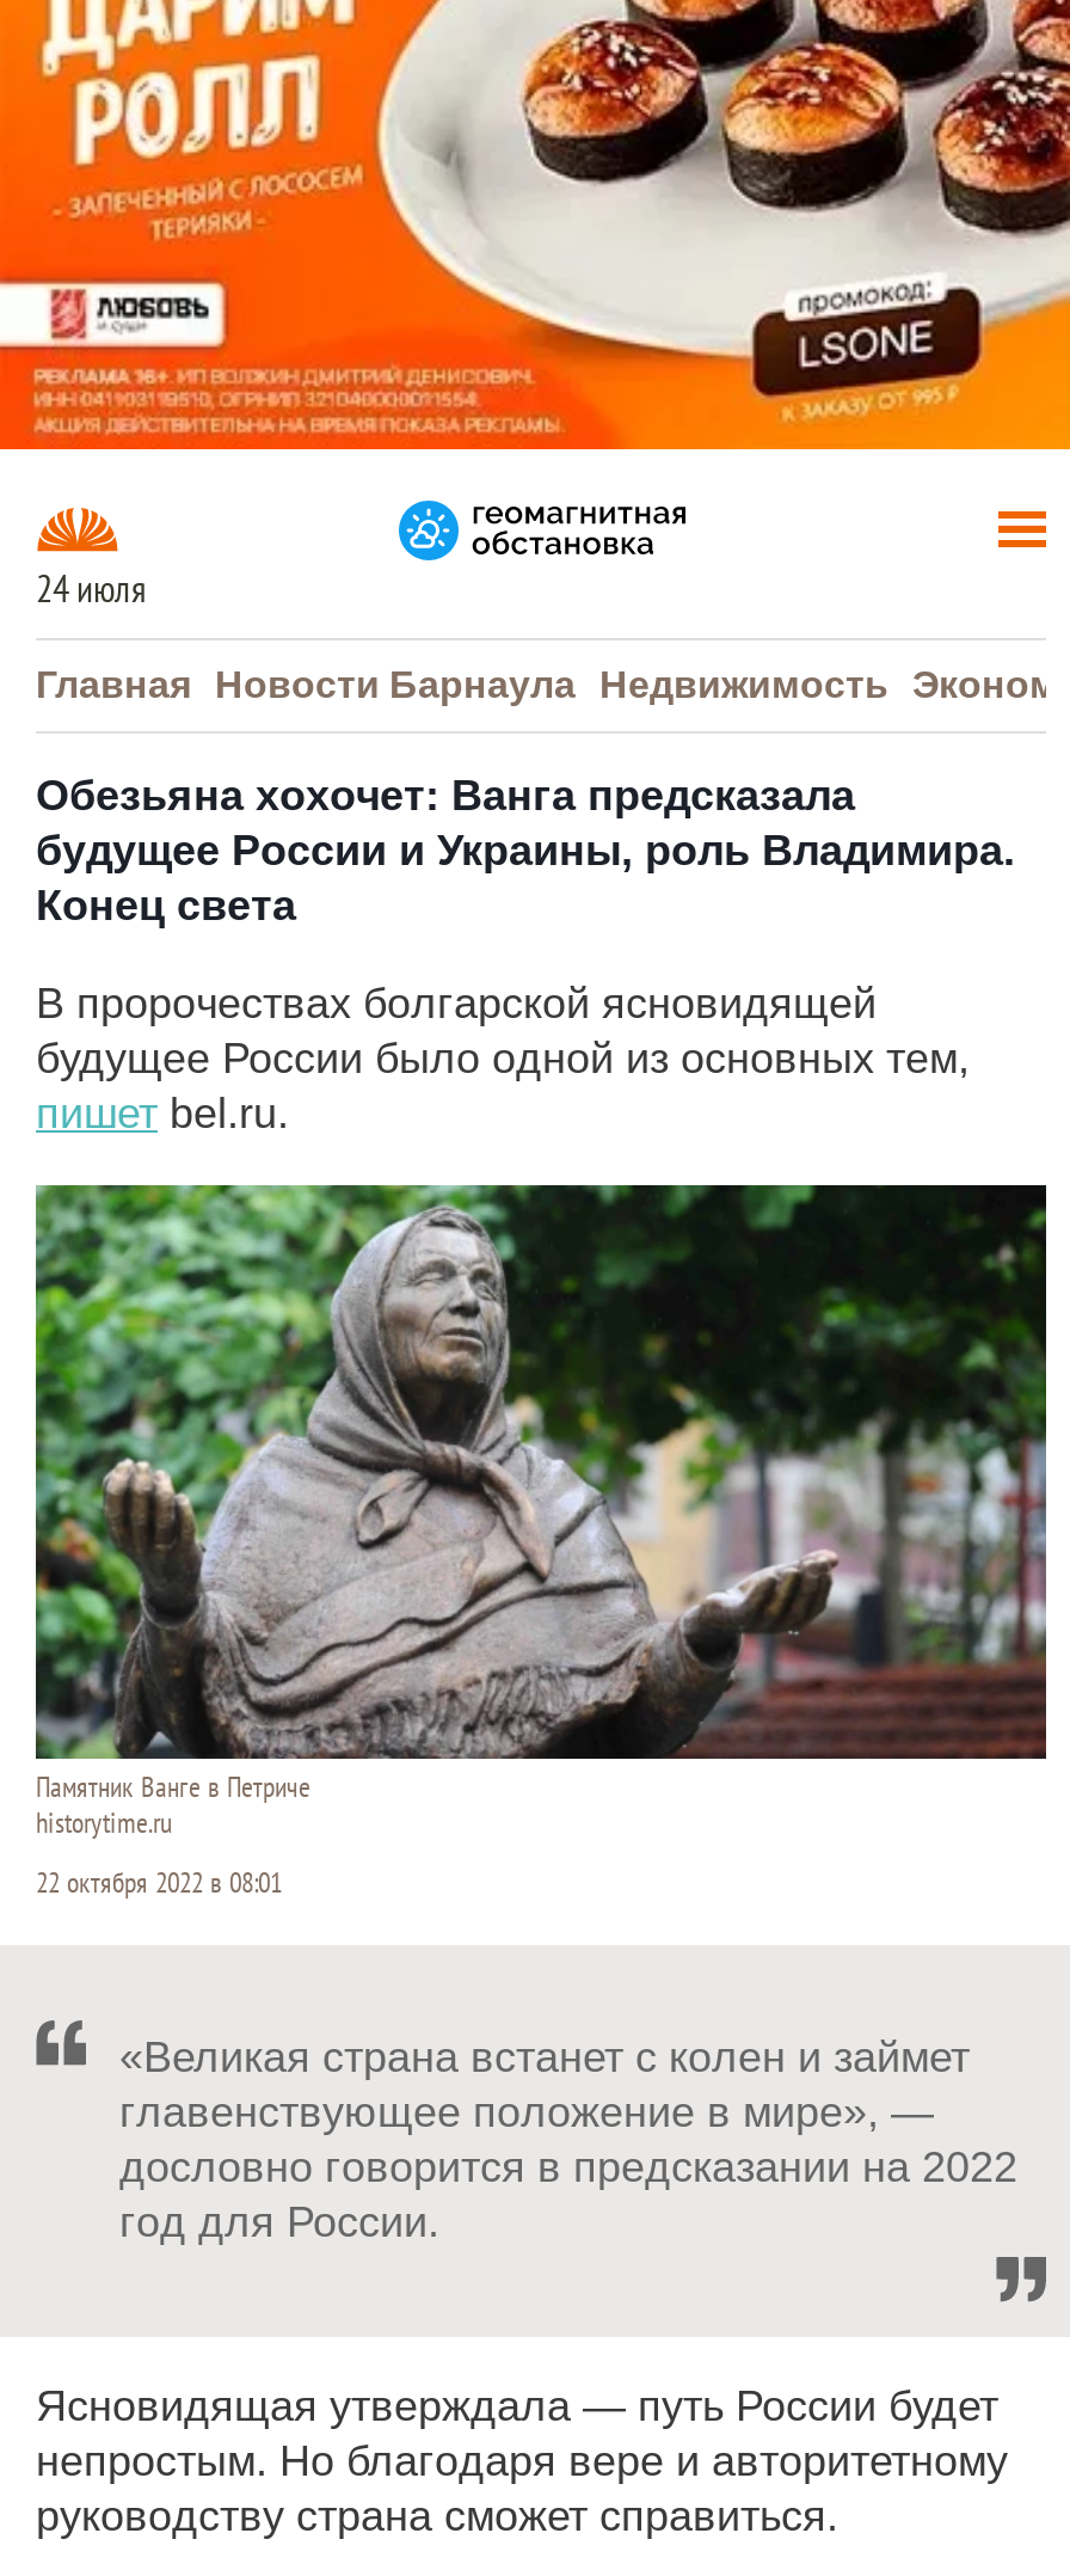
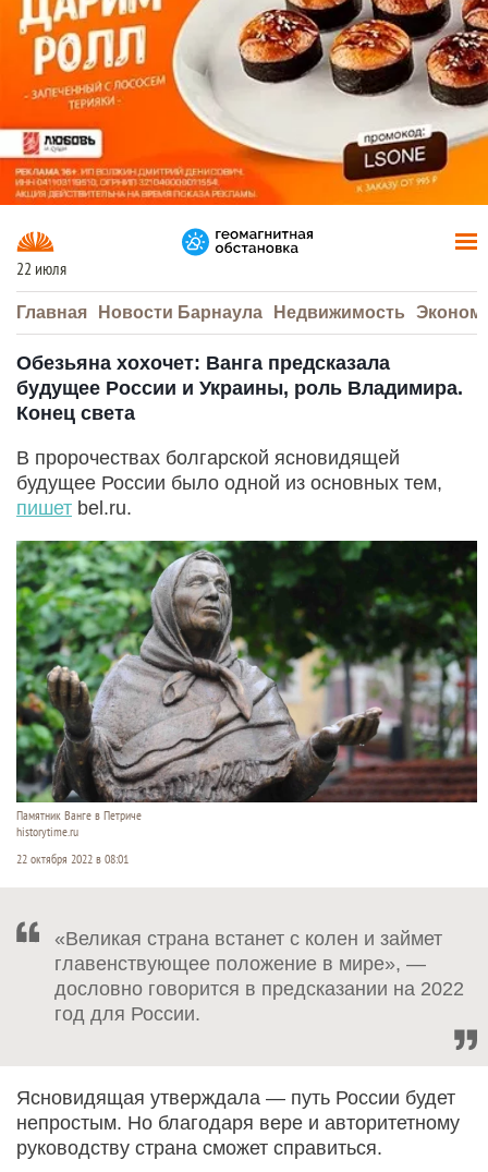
[36,568,146,611] 24 июля -> [16,259,66,279] 22 июля

